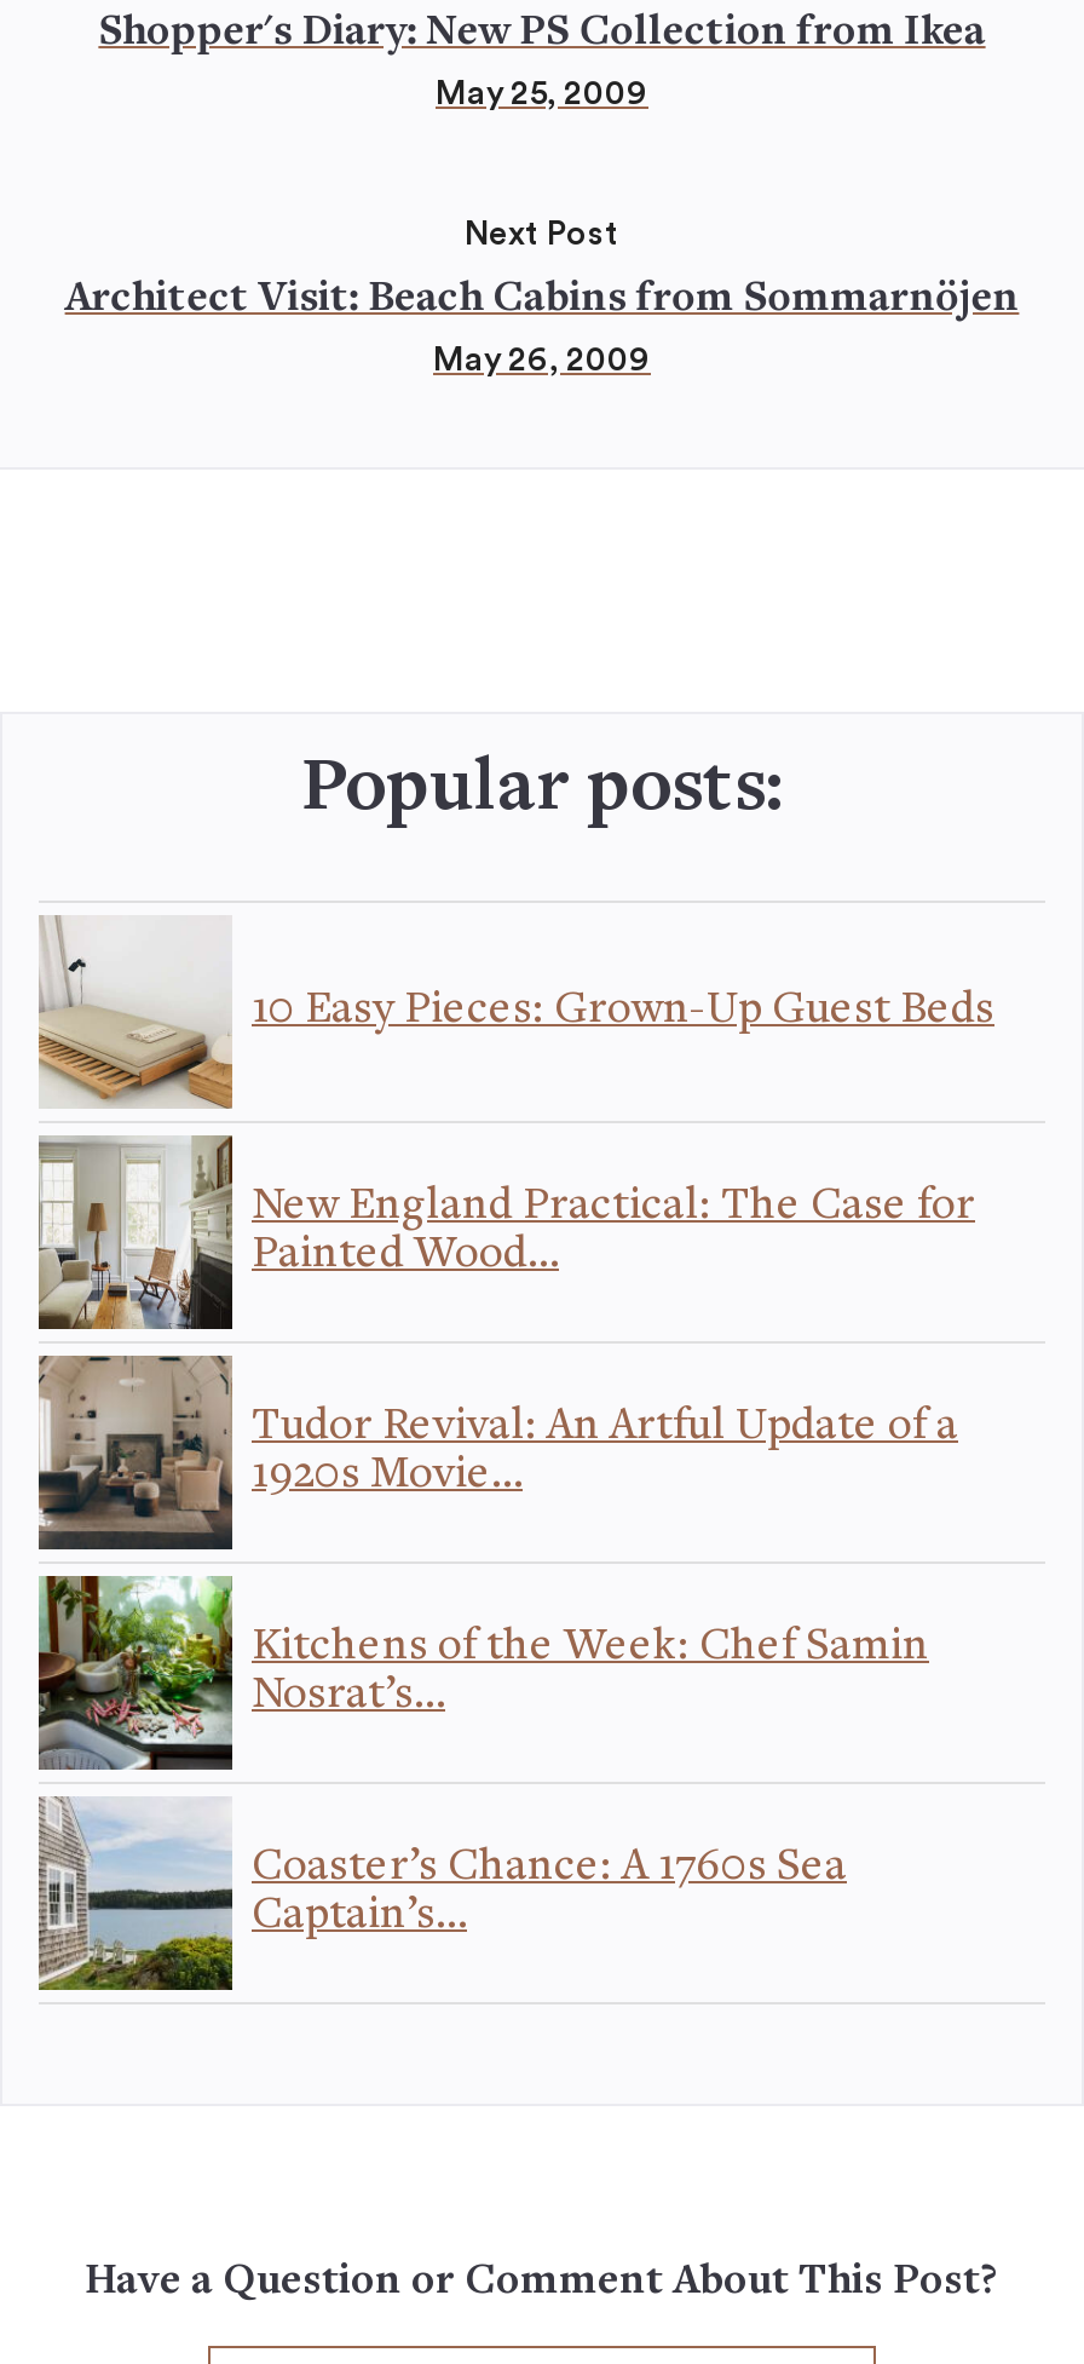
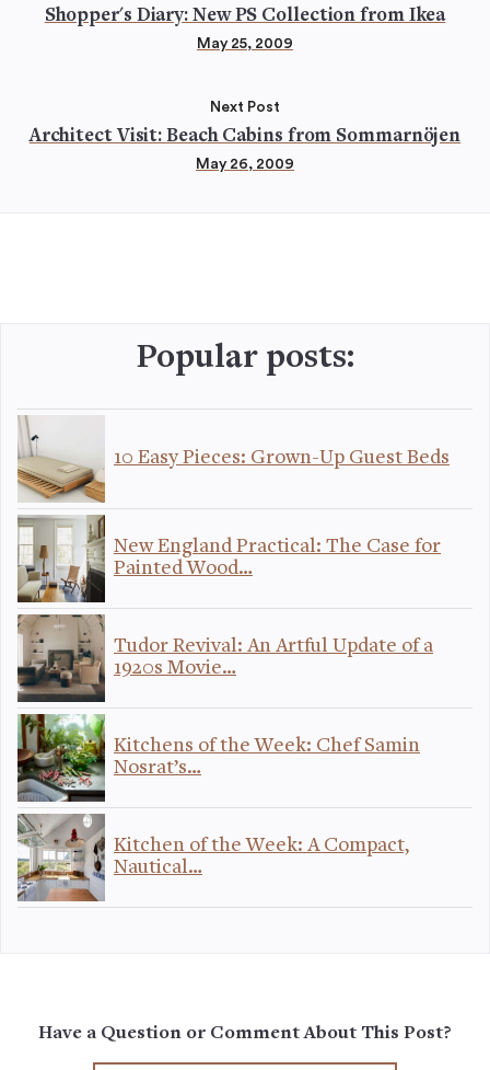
[36,1799,847,1992] [image] | Coaster’s Chance: A 1760s Sea | Captain’s… -> [17,814,409,902] [image] | Kitchen of the Week: A Compact, | Nautical…

